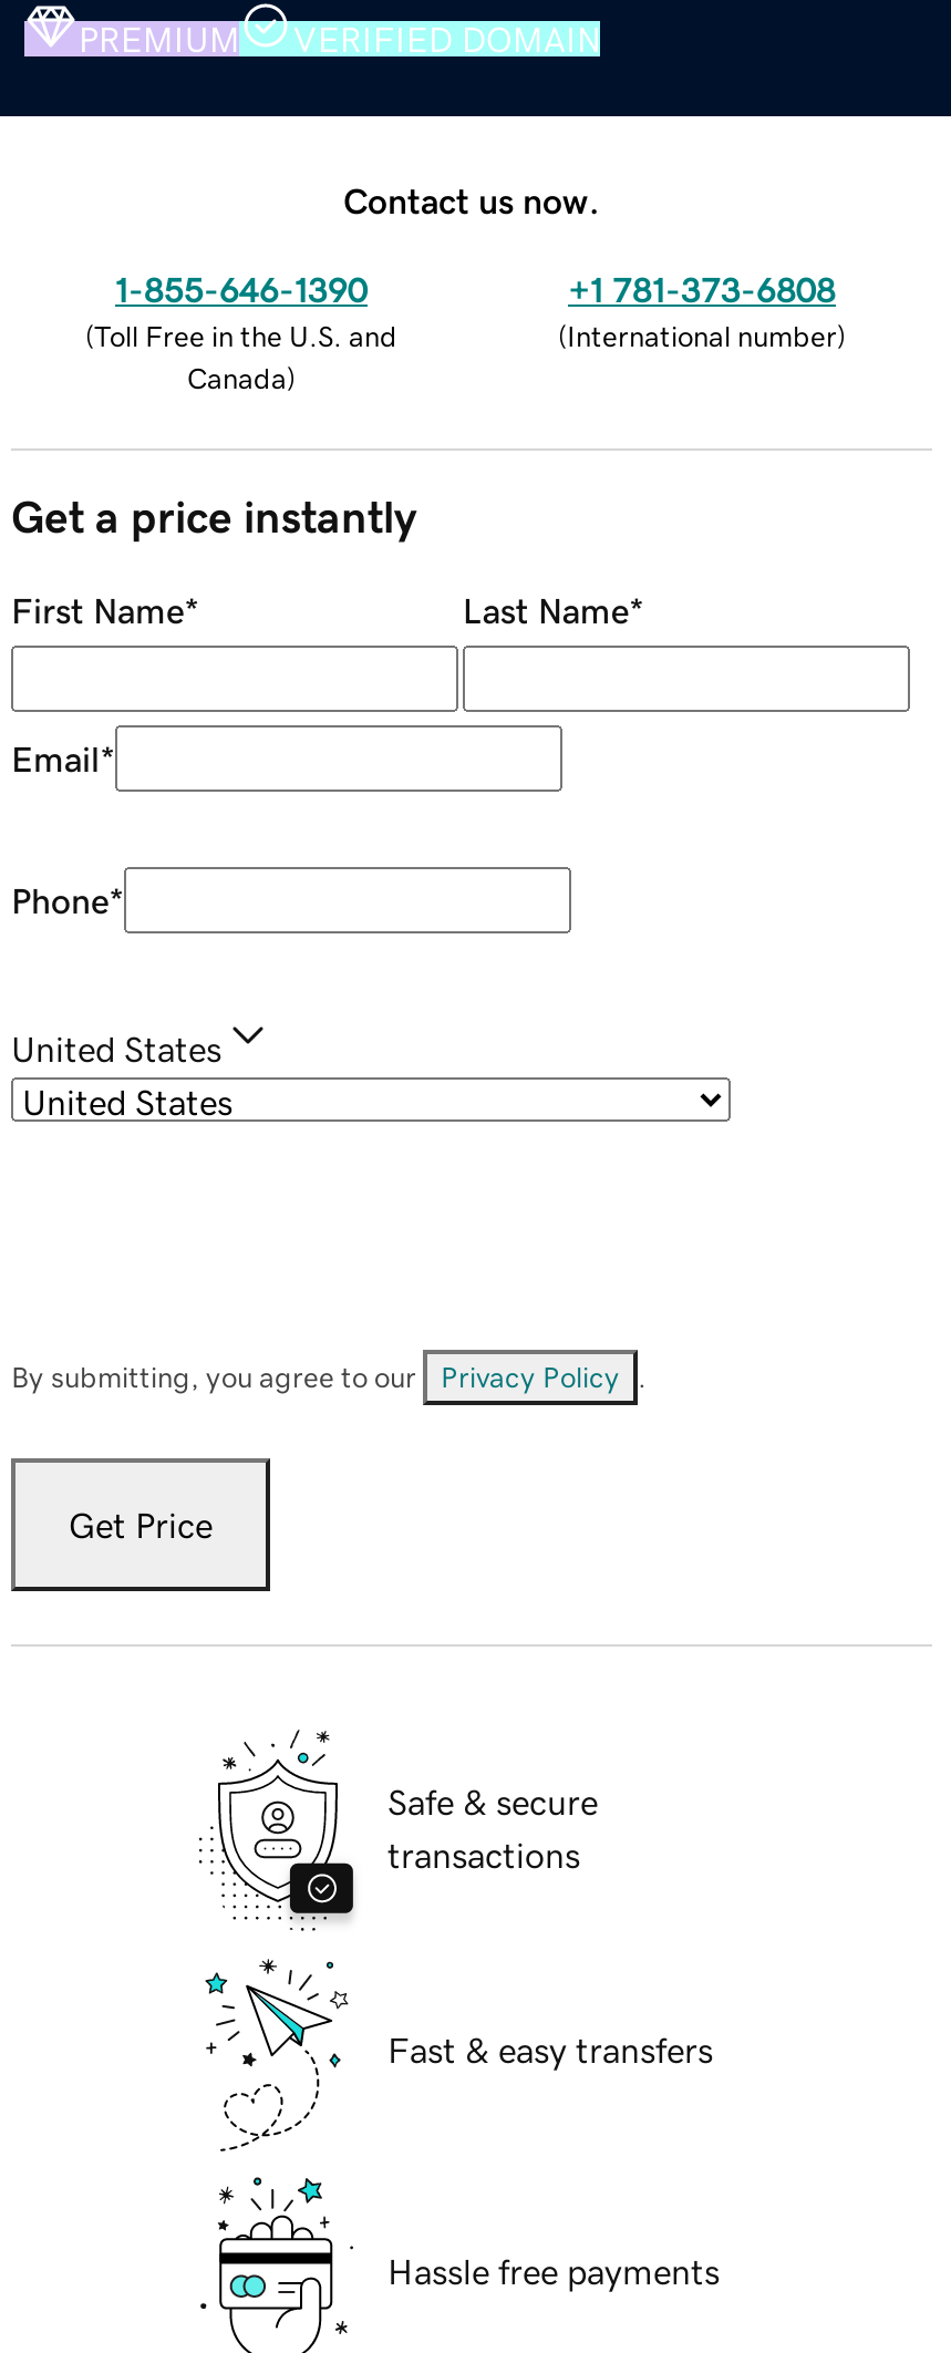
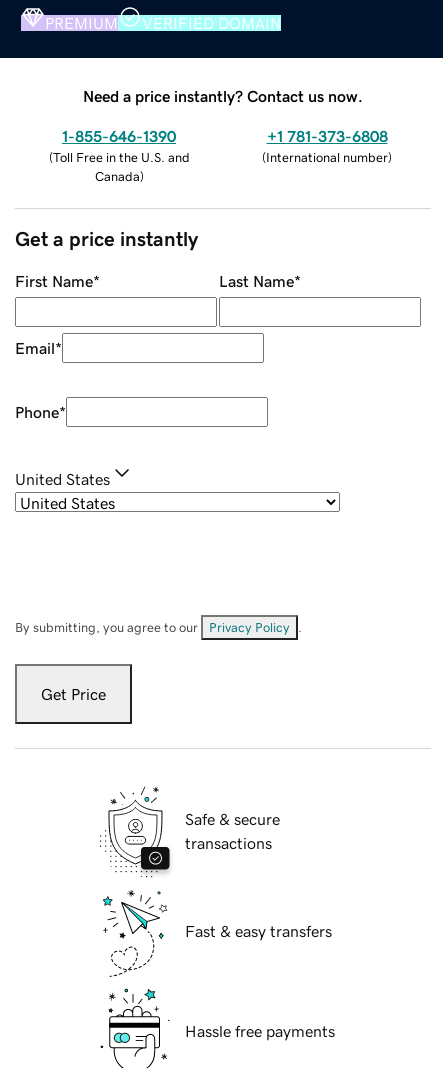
[343,182,600,217] Contact us now. -> [83,88,363,104] Need a price instantly? Contact us now.

